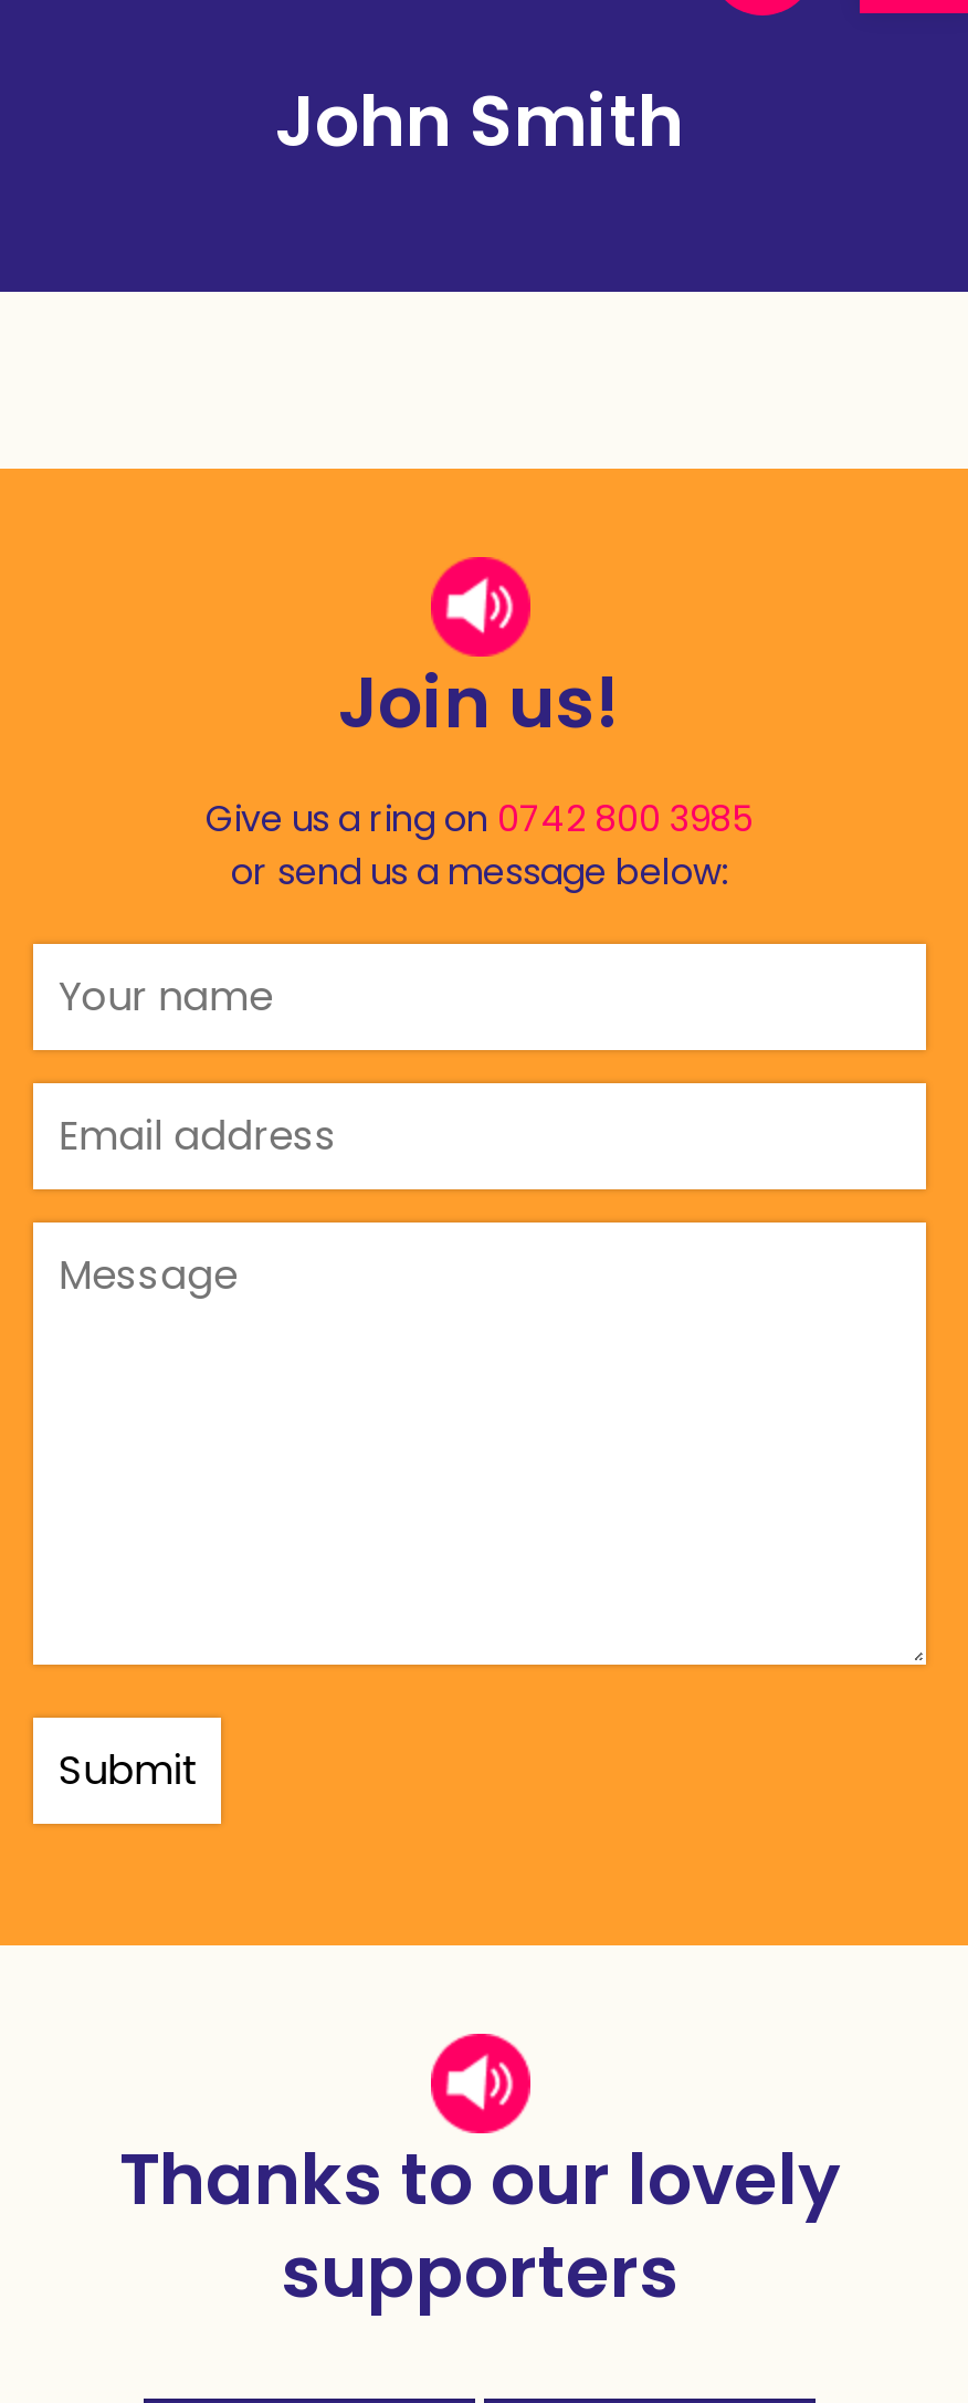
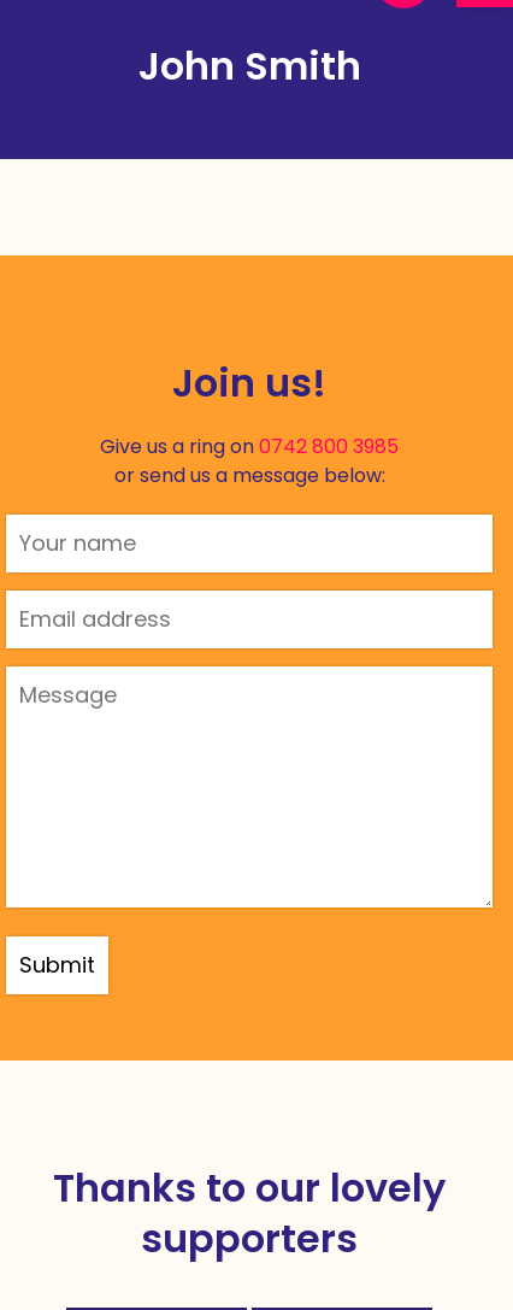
[429,555,533,648] [image] -> none
[429,2032,533,2124] [image] -> none

